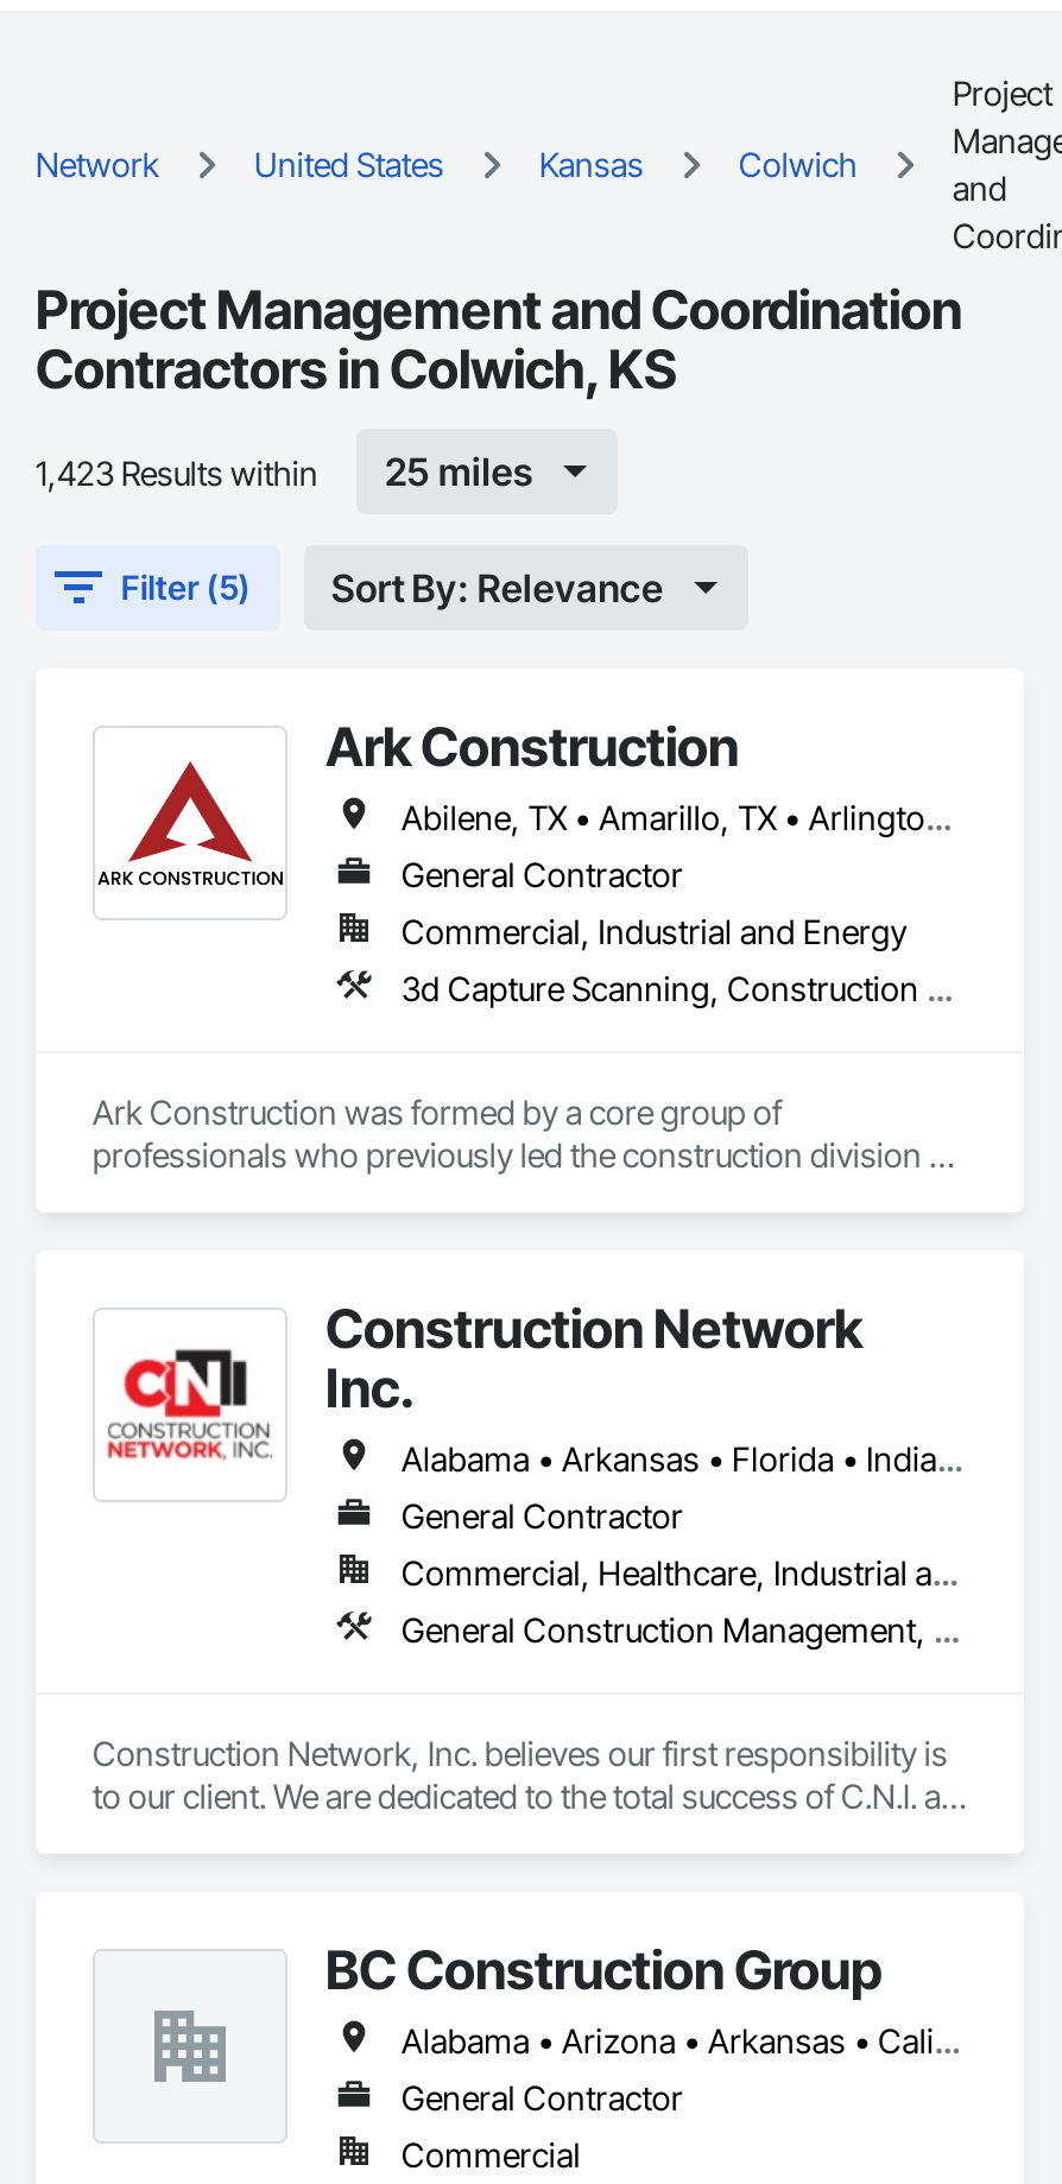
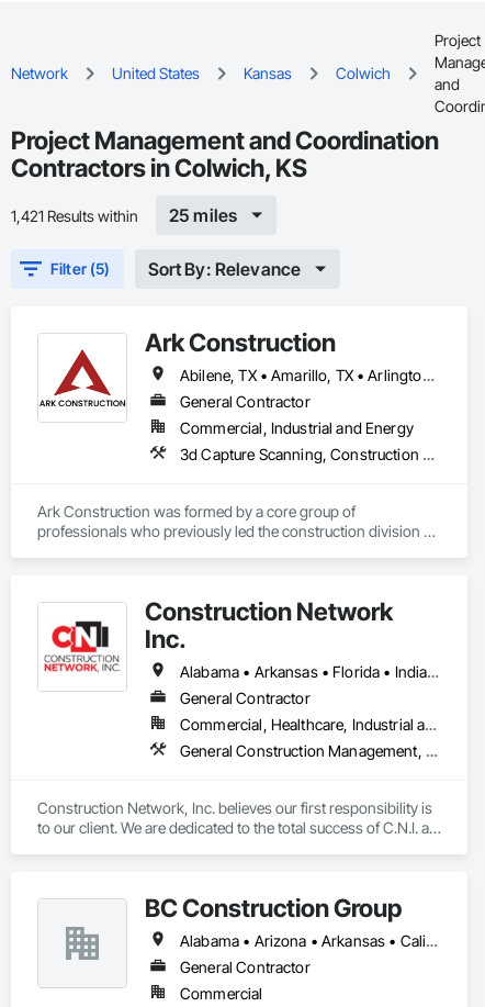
[36,451,318,492] 1,423 Results within -> [11,206,138,225] 1,421 Results within

